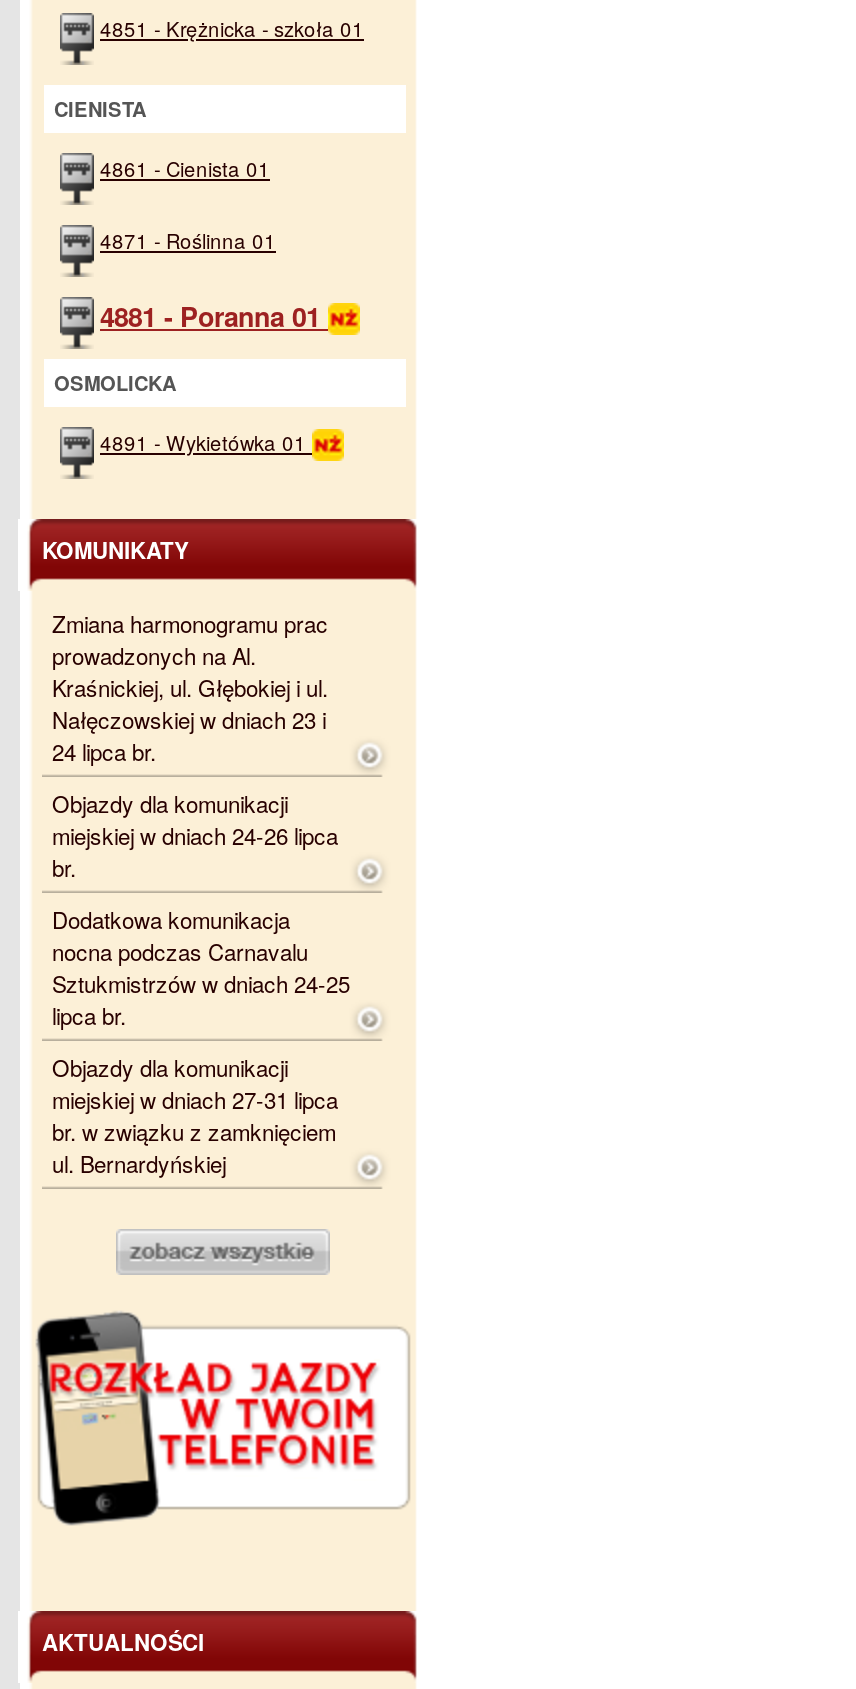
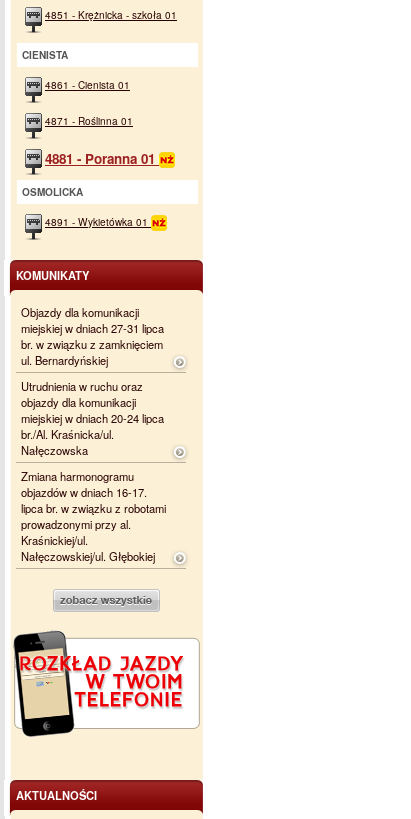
[52,607,350,1031] Zmiana harmonogramu prac | prowadzonych na Al. | Kraśnickiej, ul. Głębokiej i ul. | Nałęczowskiej w dniach 23 i | 24 lipca br. | Objazdy dla komunikacji | miejskiej w dniach 24-26 lipca | br. | Dodatkowa komunikacja | nocna podczas Carnavalu | Sztukmistrzów w dniach 24-25 | lipca br. -> none
moved [52,1051,338,1179] -> [21,304,164,368]: Objazdy dla komunikacji | miejskiej w dniach 27-31 lipca | br. w związku z zamknięciem | ul. Bernardyńskiej
none -> [21,378,166,564] Utrudnienia w ruchu oraz | objazdy dla komunikacji | miejskiej w dniach 20-24 lipca | br./Al. Kraśnicka/ul. | Nałęczowska | Zmiana harmonogramu | objazdów w dniach 16-17. | lipca br. w związku z robotami | prowadzonymi przy al. | Kraśnickiej/ul. | Nałęczowskiej/ul. Głębokiej

